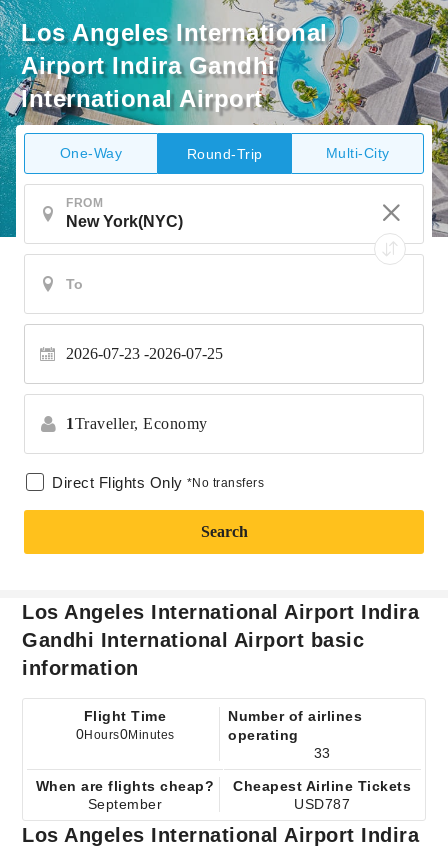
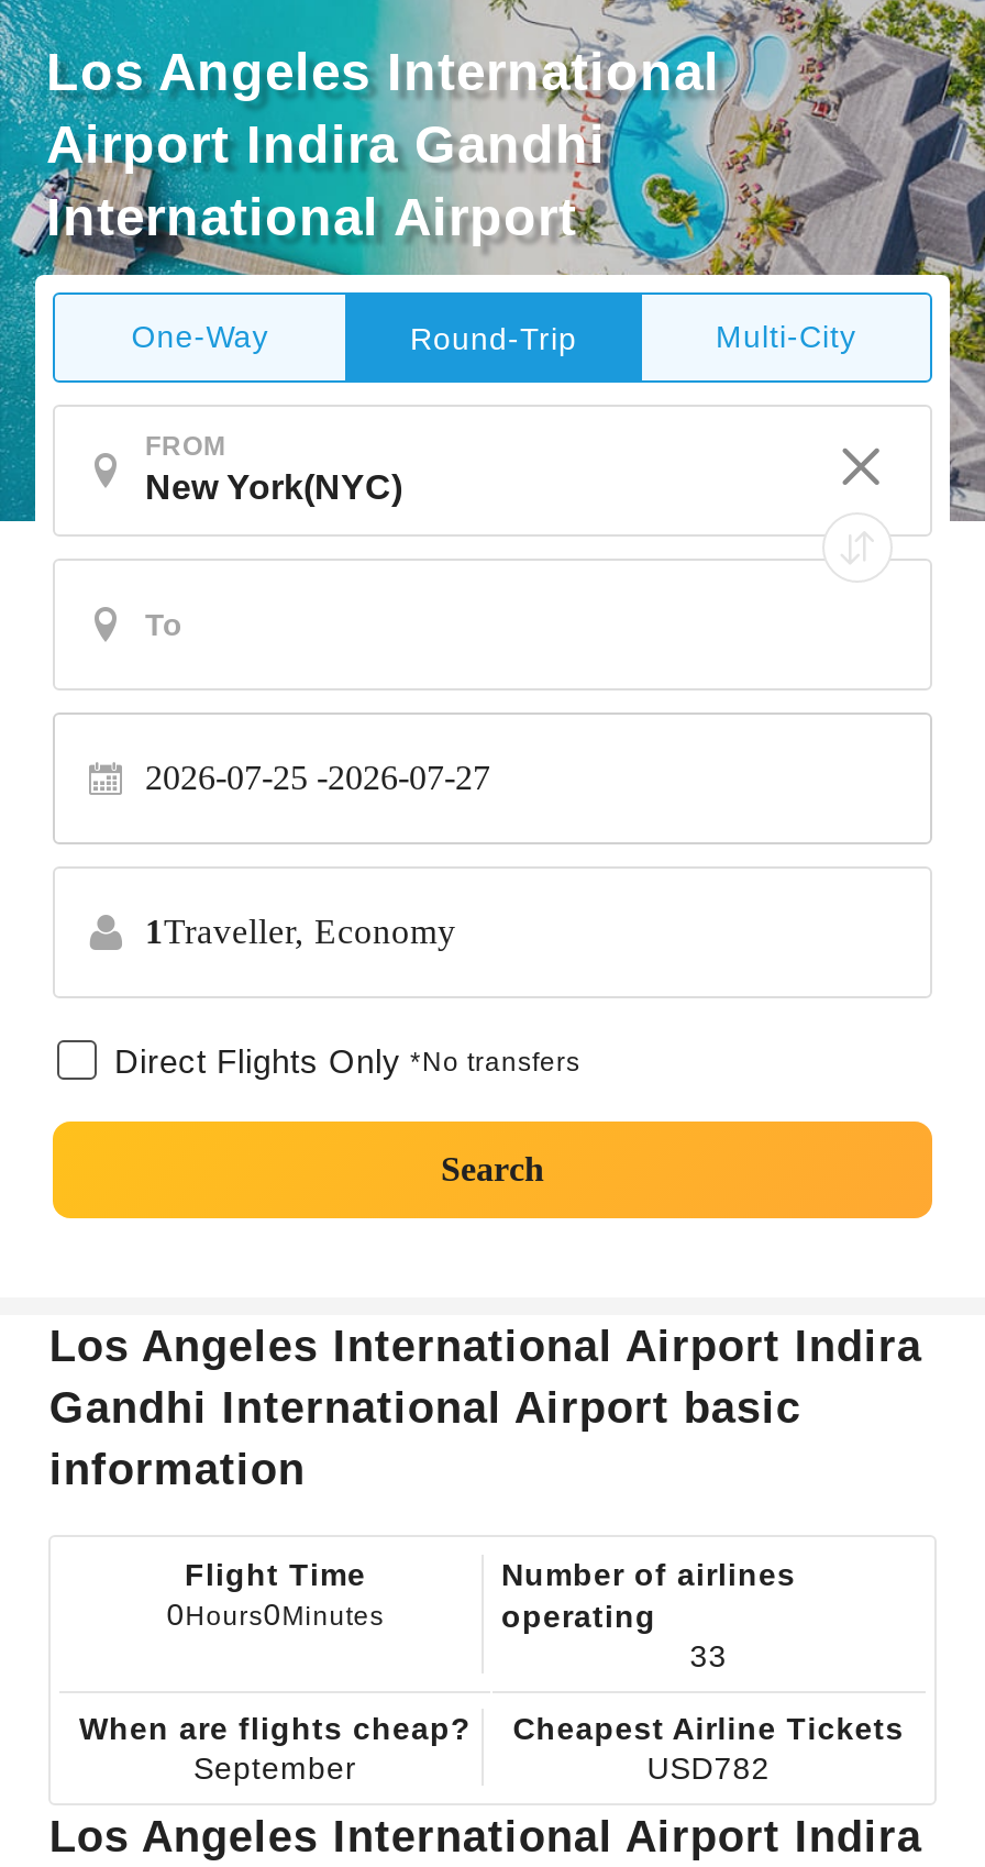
[66,345,223,362] 2026-07-23 -2026-07-25 -> [145,759,490,796] 2026-07-25 -2026-07-27
[294,796,350,812] USD787 -> [647,1750,770,1786] USD782

